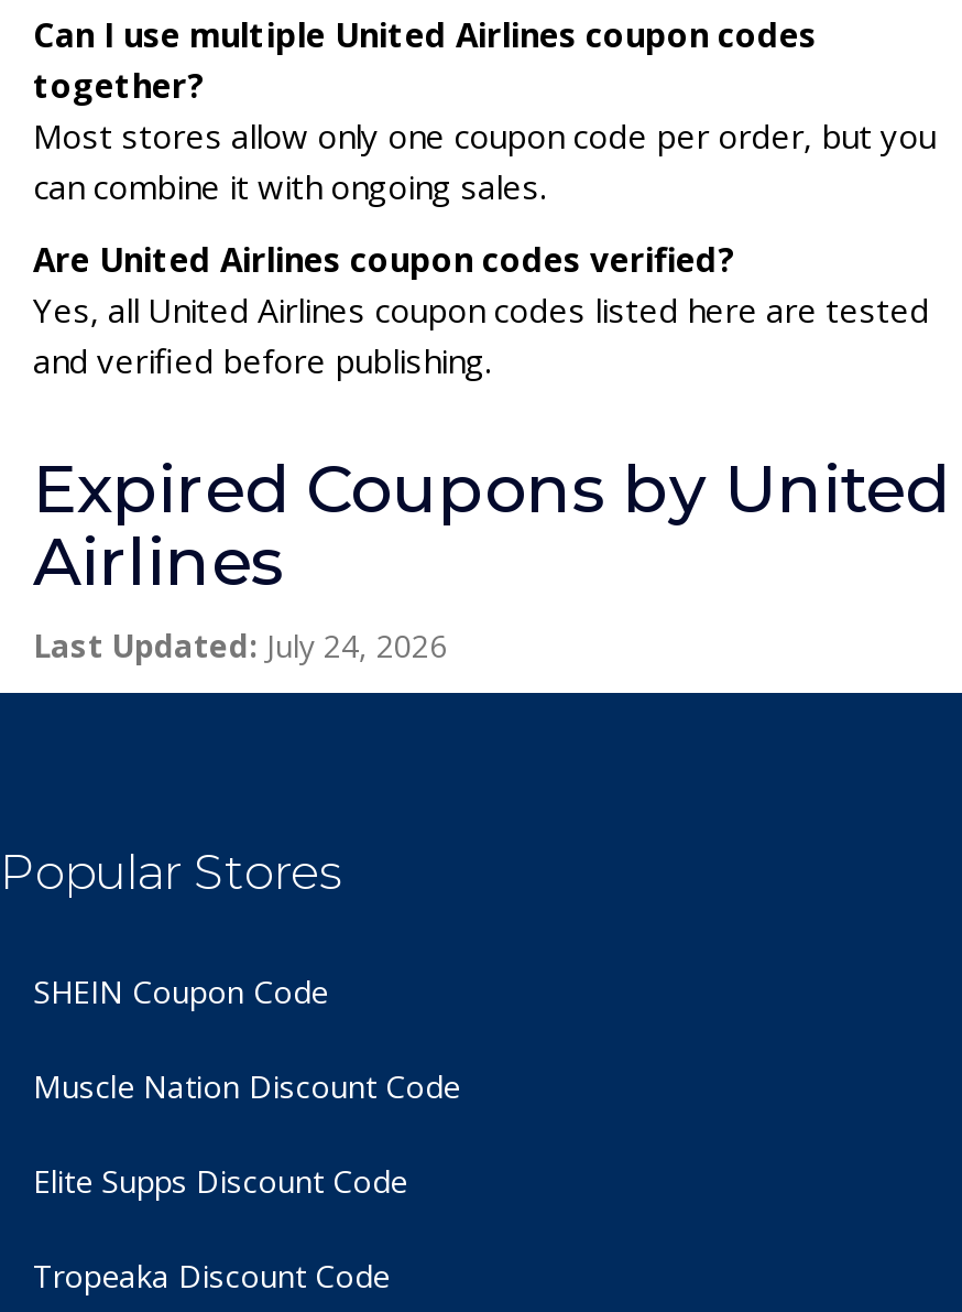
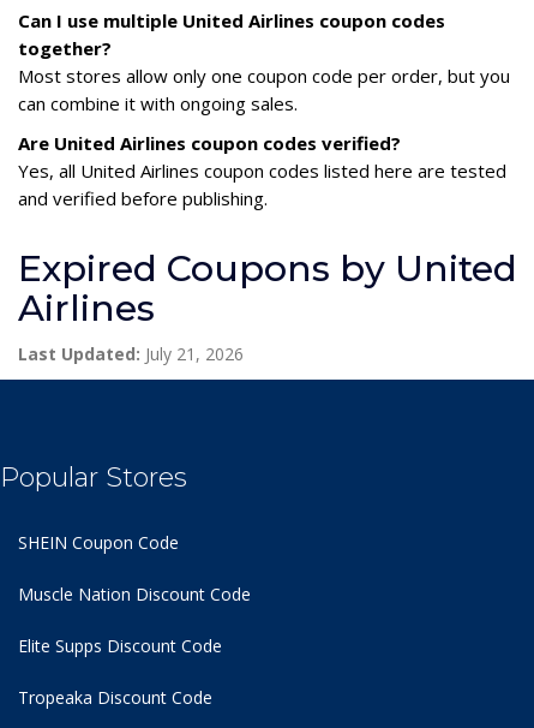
[33,625,447,667] Last Updated: July 24, 2026 -> [18,343,244,366] Last Updated: July 21, 2026

